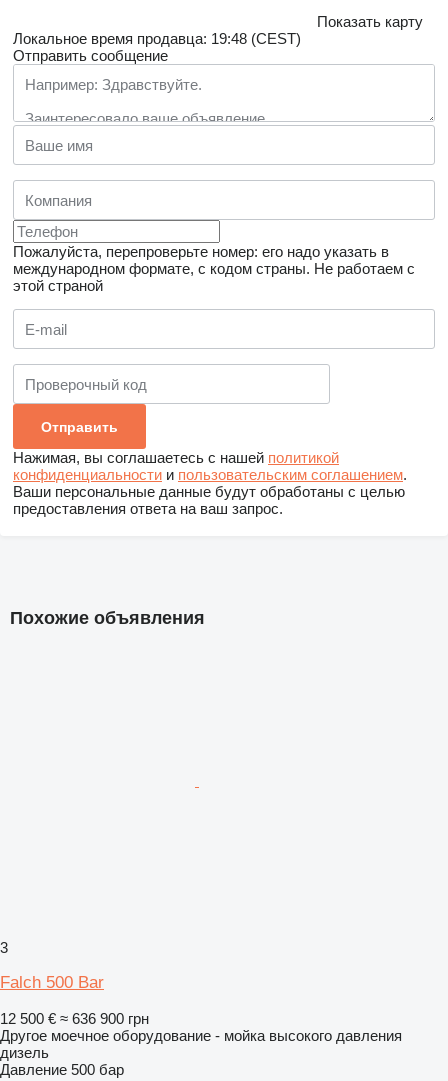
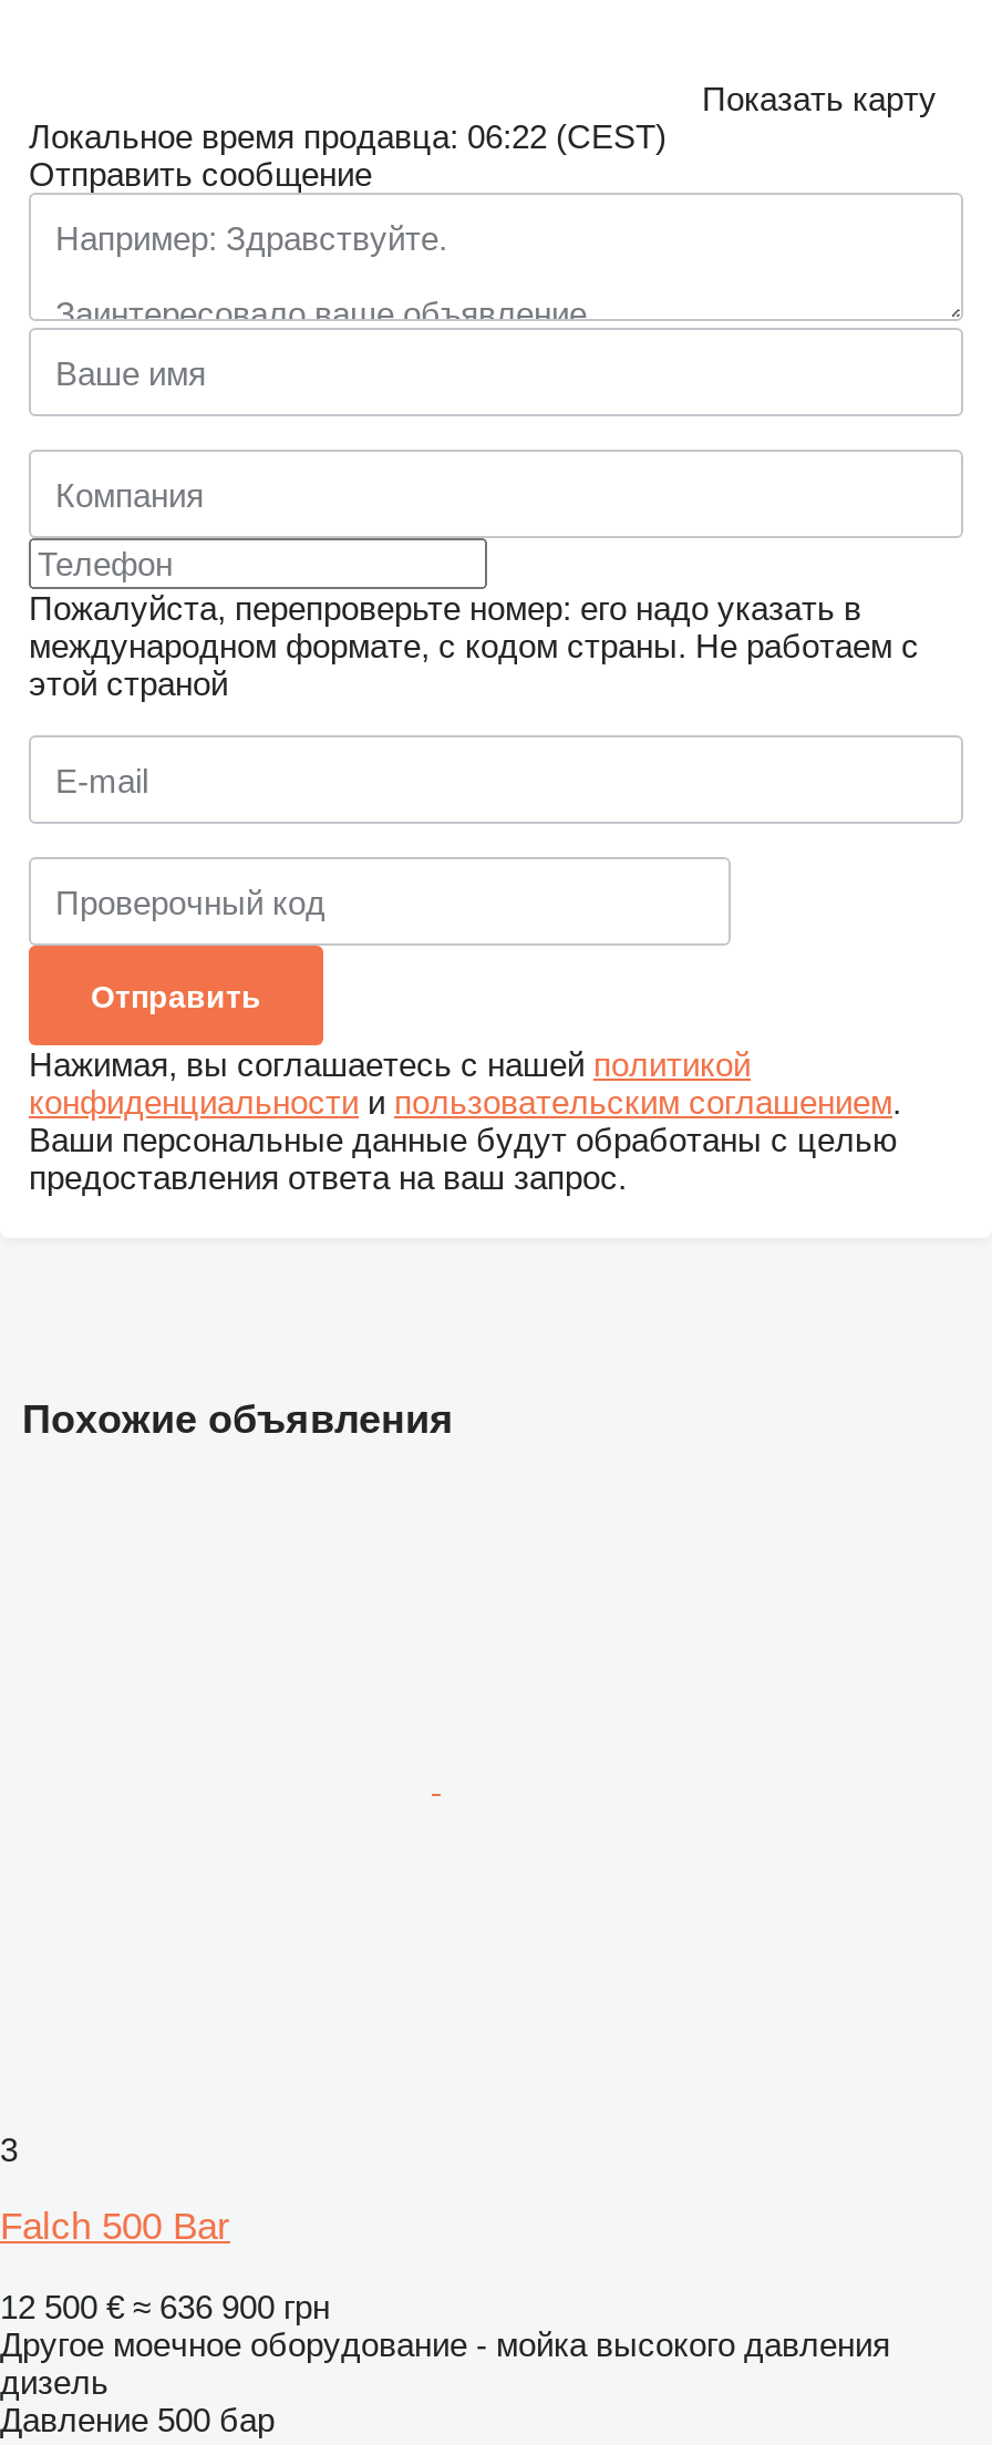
[13,30,301,47] Локальное время продавца: 19:48 (CEST) -> [29,118,666,155] Локальное время продавца: 06:22 (CEST)

